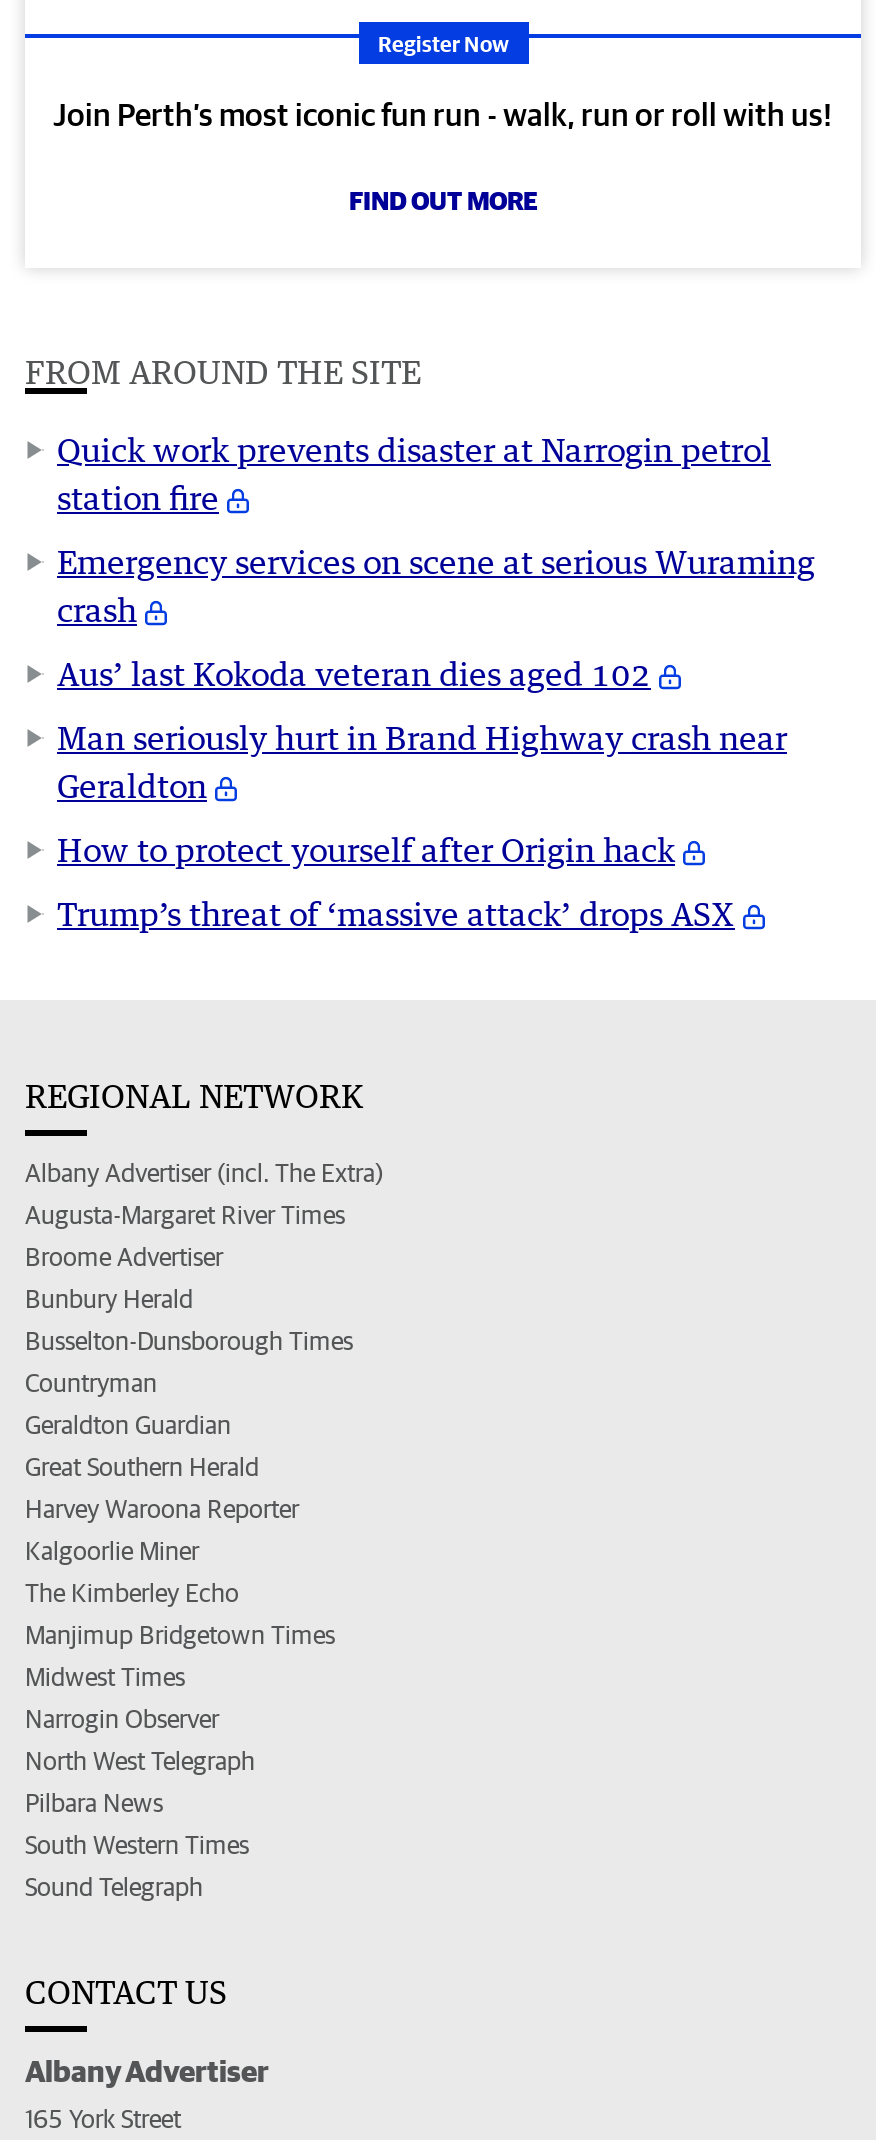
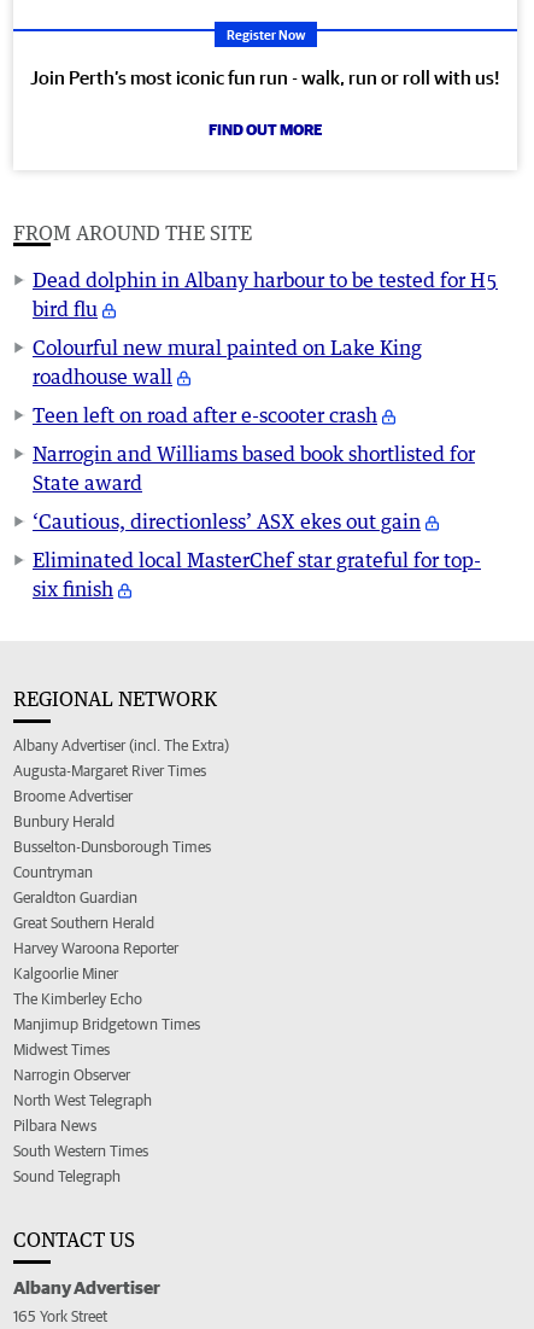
[57,430,771,518] Quick work prevents disaster at Narrogin petrol | station fire -> [33,268,498,321] Dead dolphin in Albany harbour to be tested for H5 | bird flu
[57,542,815,630] Emergency services on scene at serious Wuraming | crash -> [33,336,422,389] Colourful new mural painted on Lake King | roadhouse wall
[57,654,651,694] Aus’ last Kokoda veteran dies aged 102 -> [33,403,377,427] Teen left on road after e-scooter crash
[57,718,787,806] Man seriously hurt in Brand Highway crash near | Geraldton -> [33,442,475,495] Narrogin and Williams based book shortlisted for | State award
[57,830,675,870] How to protect yourself after Origin hack -> [33,510,421,534] ‘Cautious, directionless’ ASX ekes out gain
[57,894,735,934] Trump’s threat of ‘massive attack’ drops ASX -> [33,548,481,601] Eliminated local MasterChef star grateful for top- | six finish

